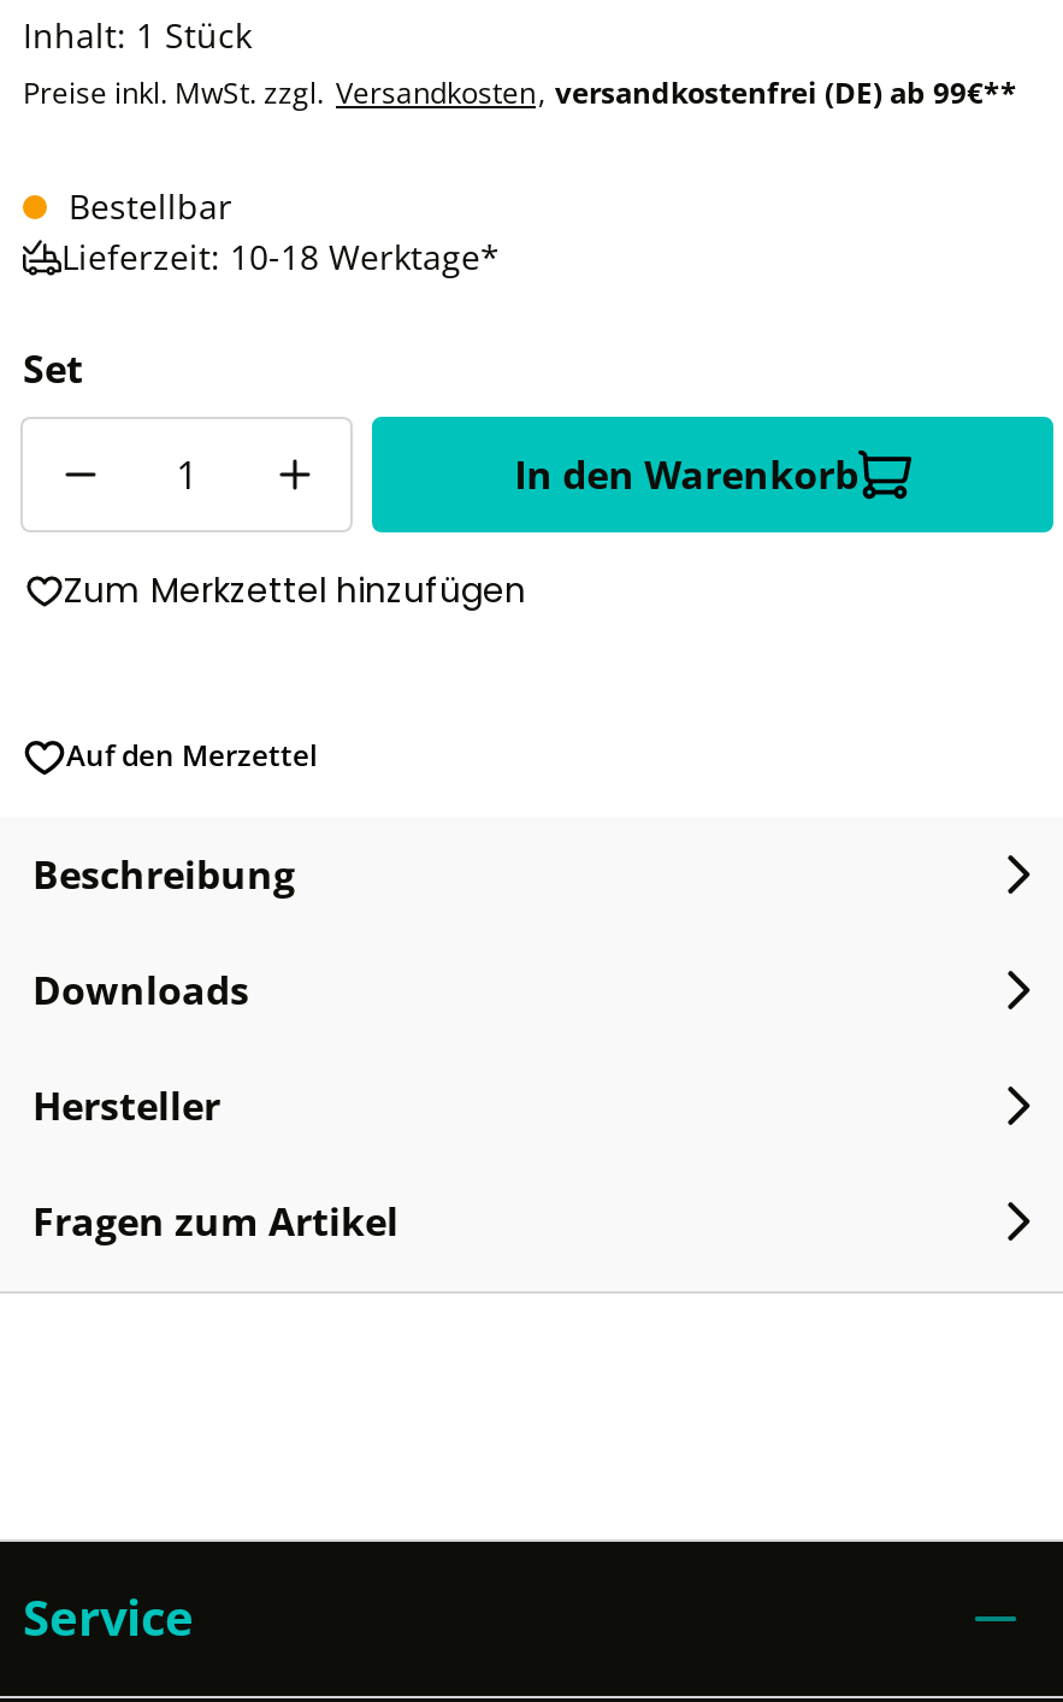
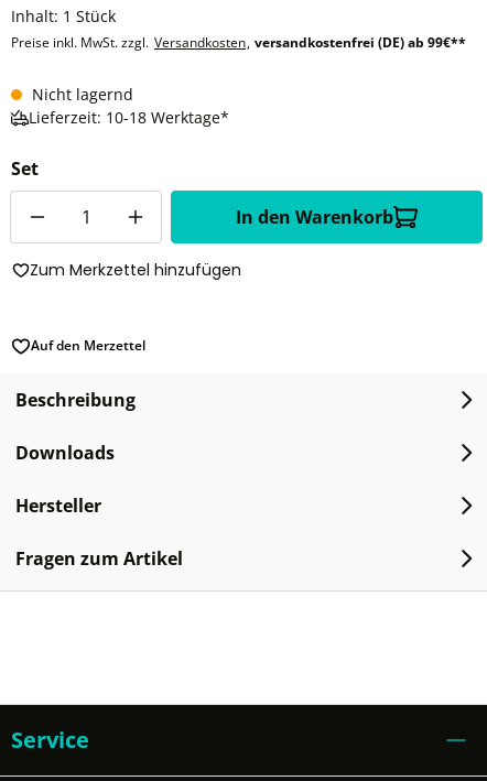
[69,183,232,229] Bestellbar -> [32,84,133,105] Nicht lagernd

